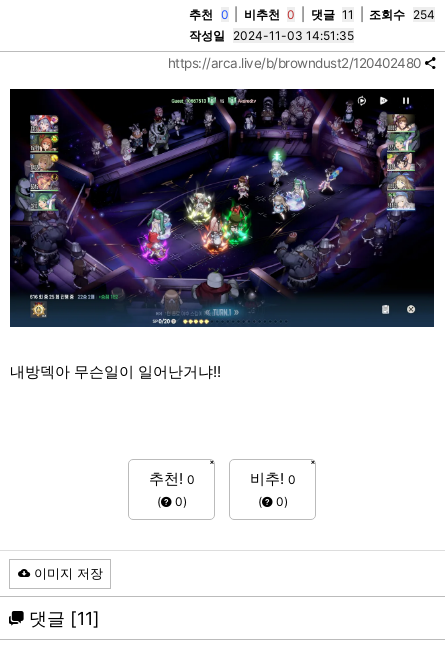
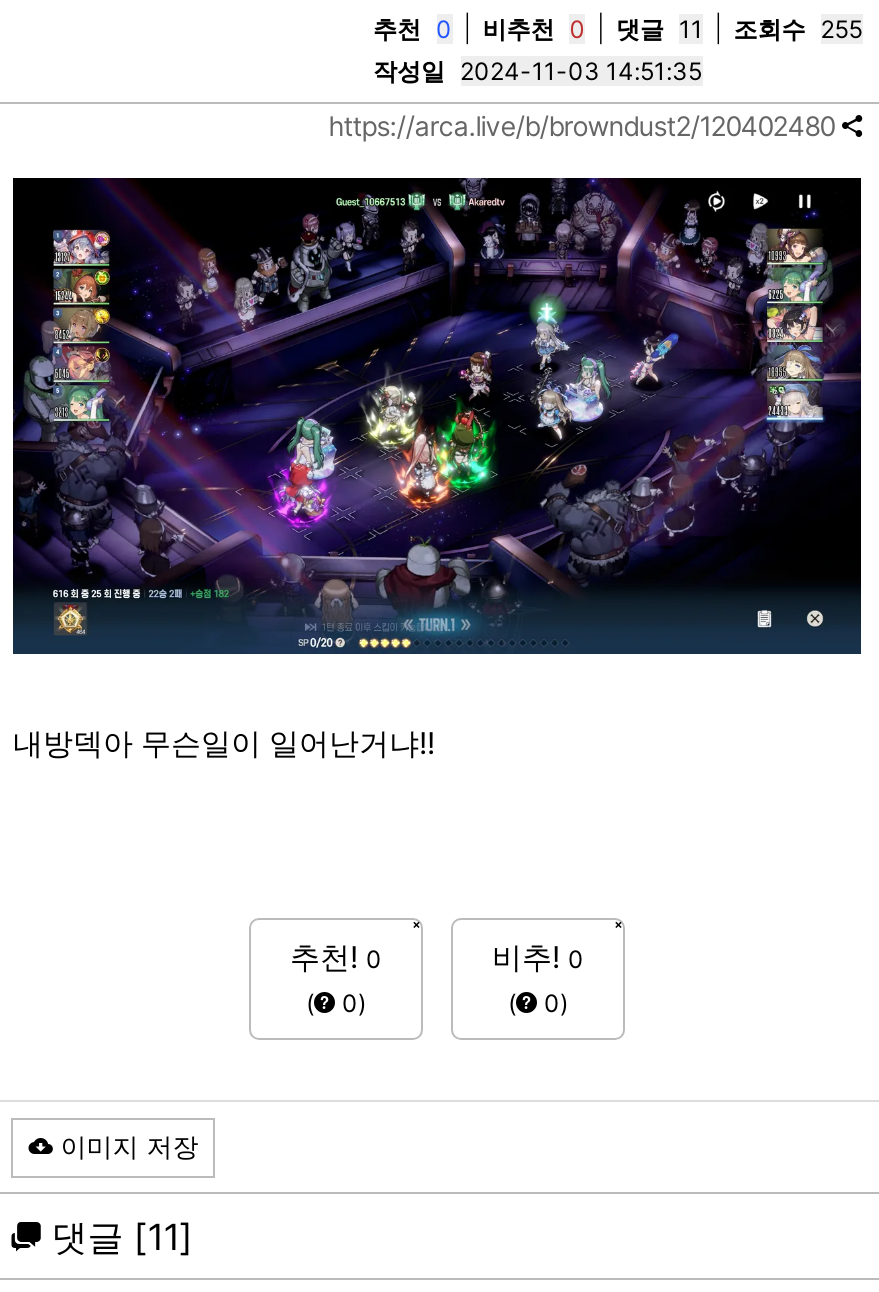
[189,7,435,22] 추천 0 비추천 0 댓글 11 조회수 254 -> [373,14,863,44] 추천 0 비추천 0 댓글 11 조회수 255

